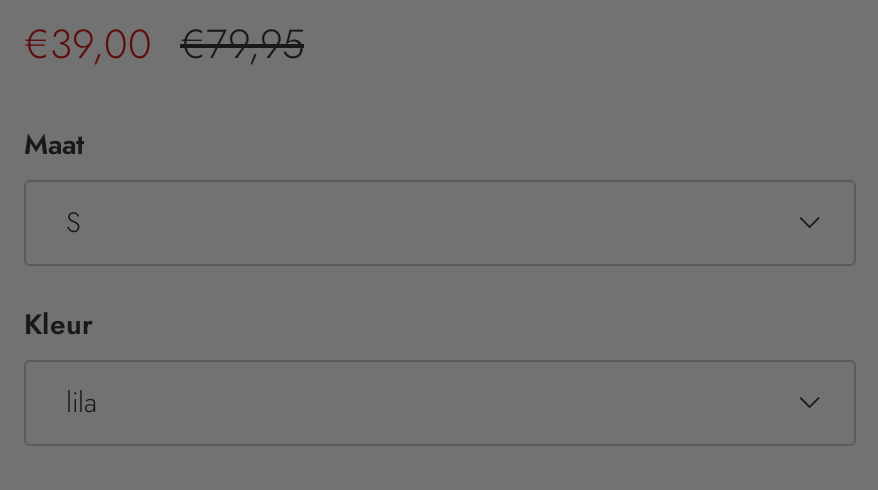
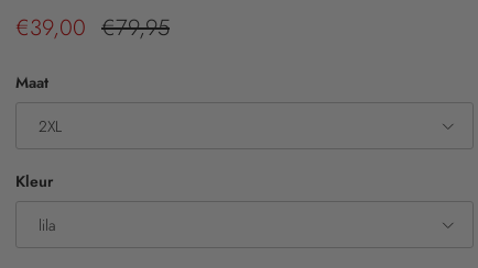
[66,203,80,243] S -> [39,115,62,137] 2XL

